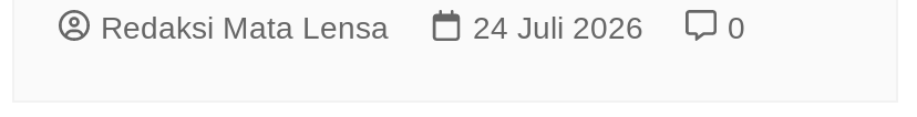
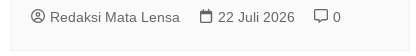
[473,10,643,45] 24 Juli 2026 -> [218,9,295,25] 22 Juli 2026

